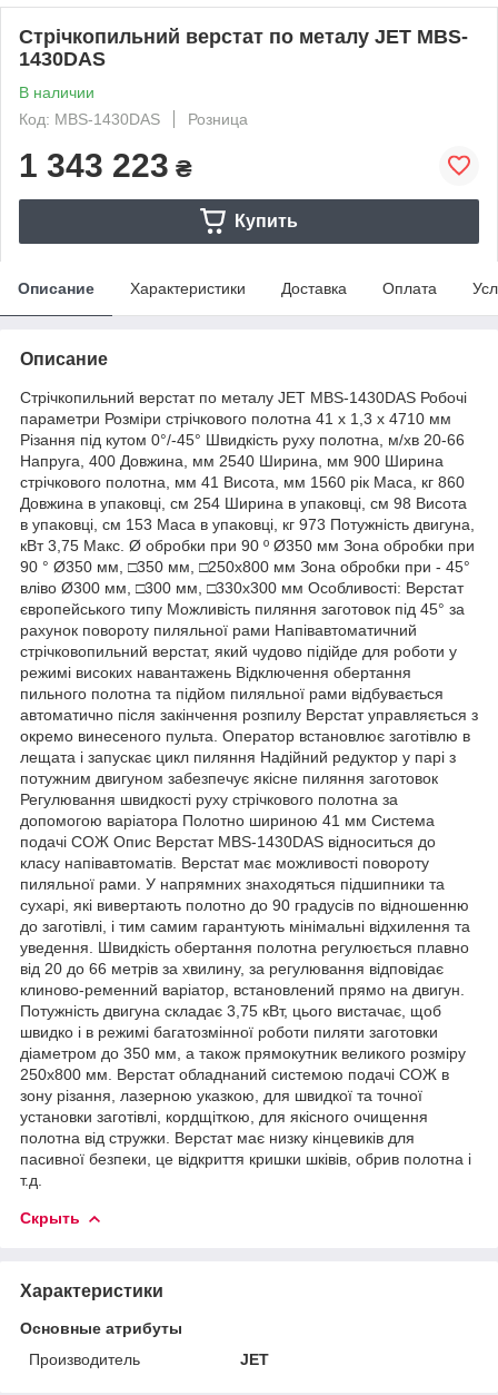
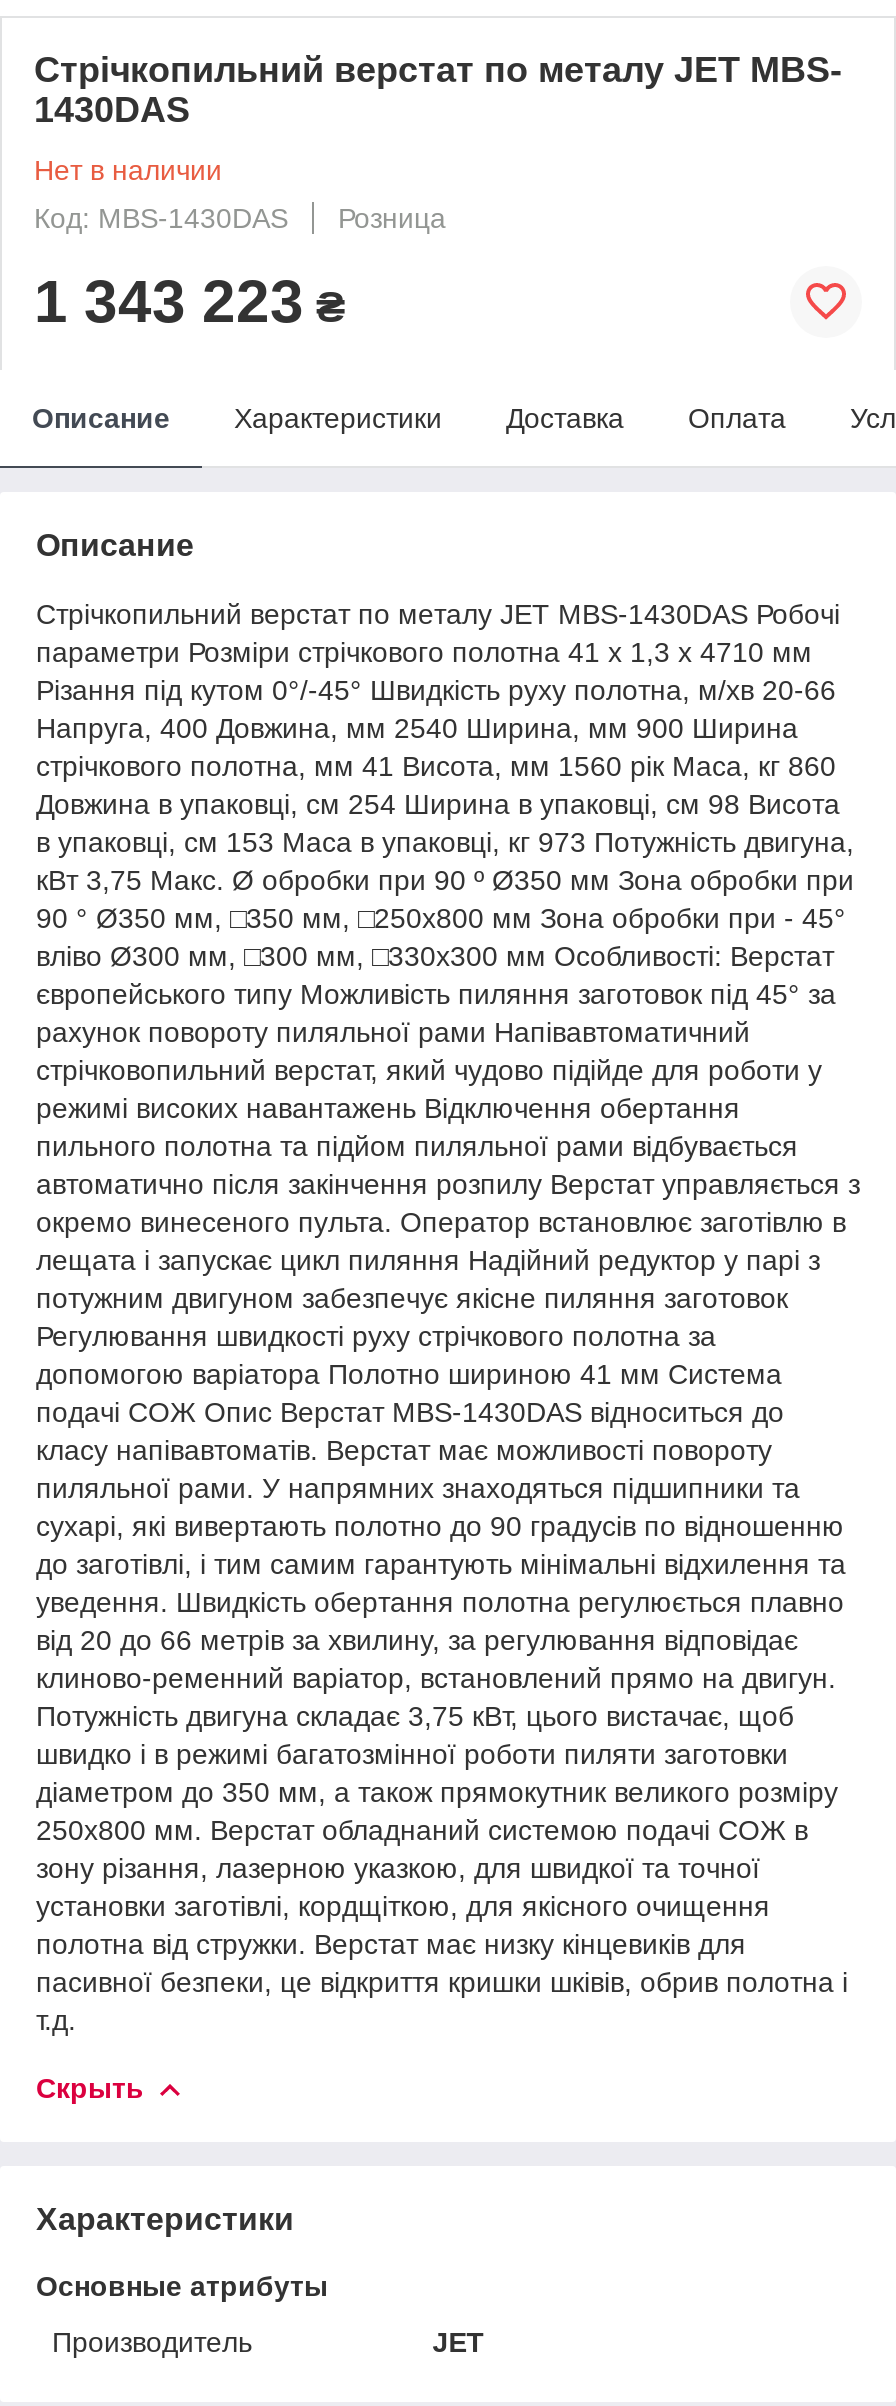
[19,83,94,101] В наличии -> [34,154,222,186] Нет в наличии
[234,211,298,230] Купить -> none

